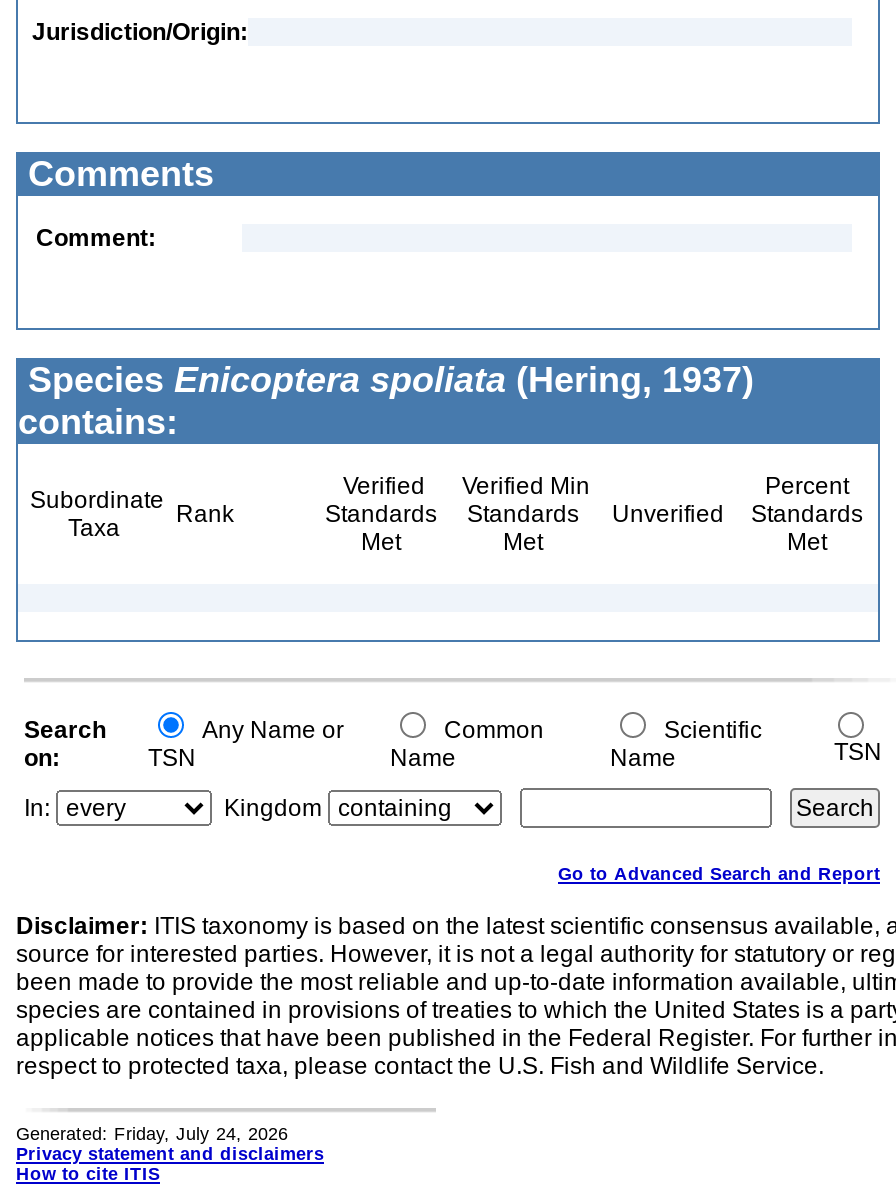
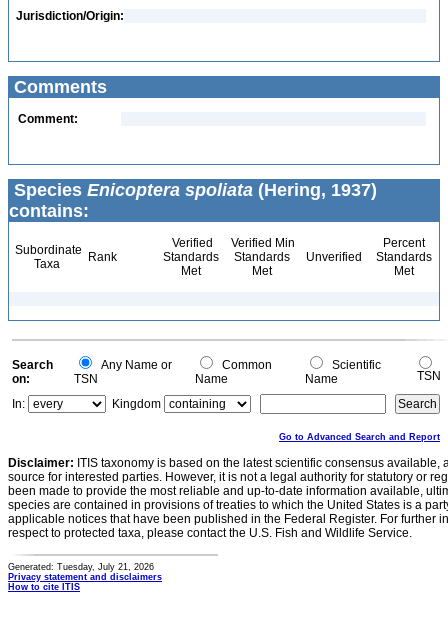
[16,1124,288,1144] Generated: Friday, July 24, 2026 -> [8,562,154,572] Generated: Tuesday, July 21, 2026

